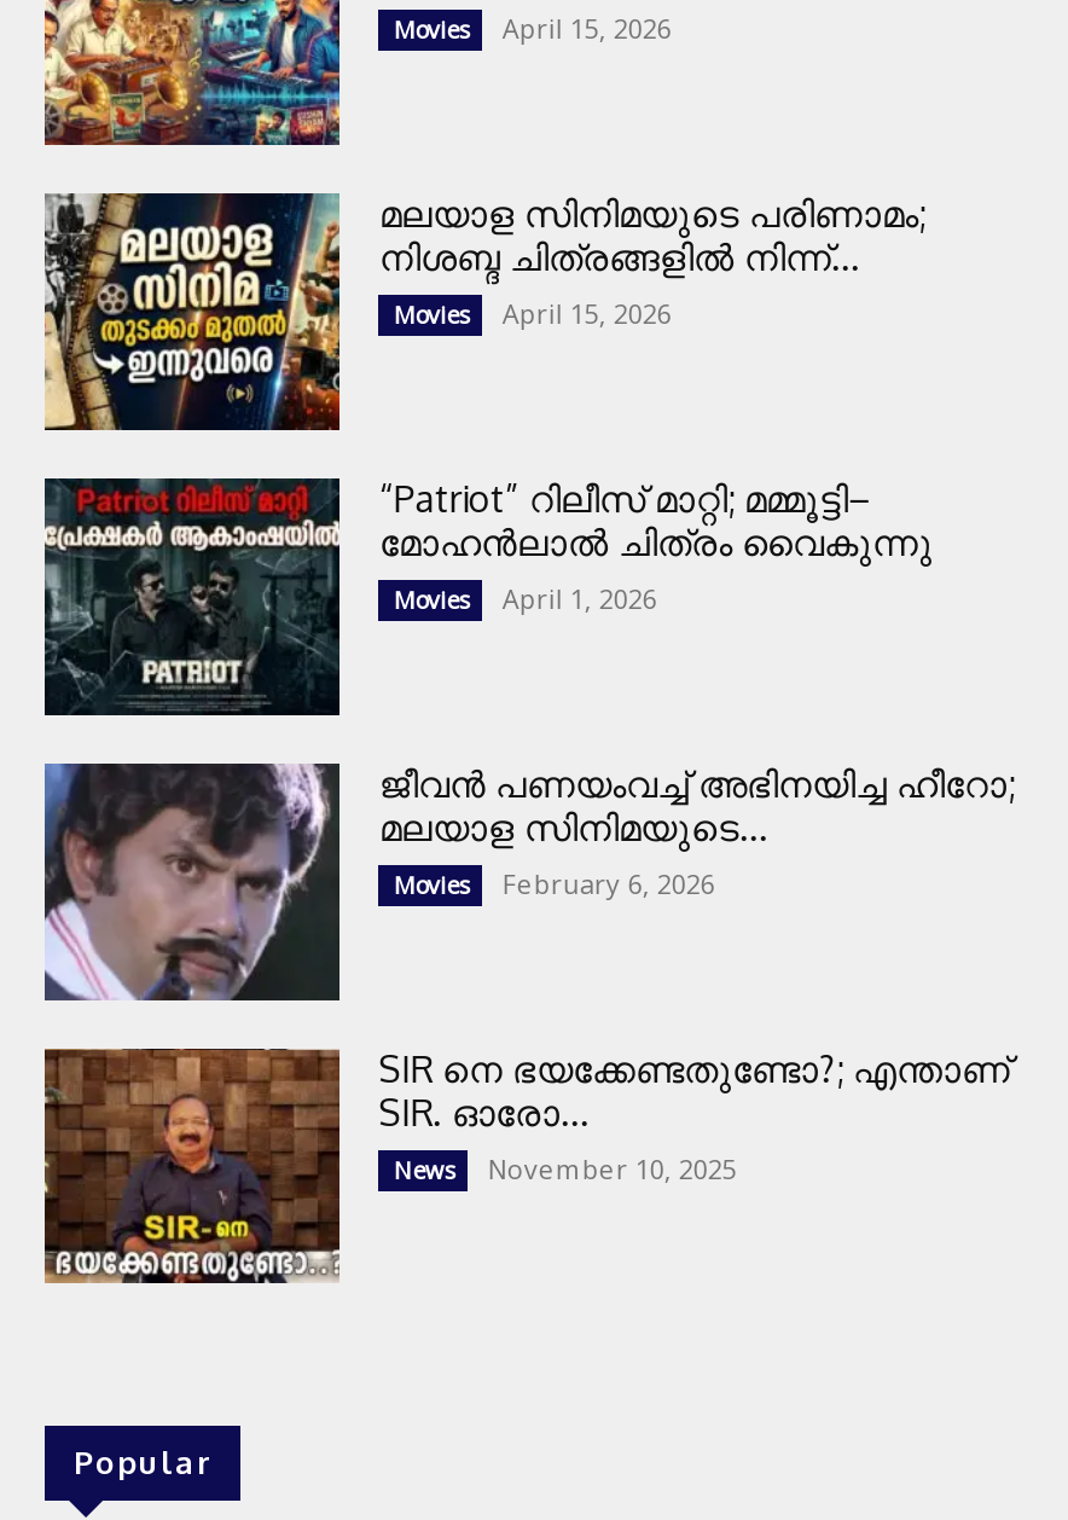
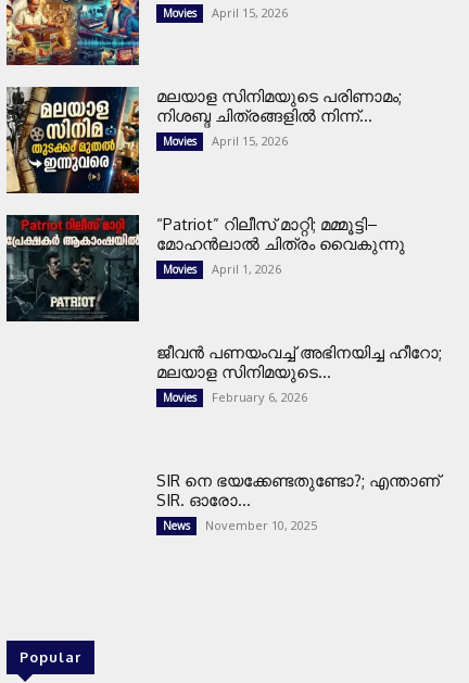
[42,761,342,1003] [image] -> none
[42,1046,342,1286] [image] -> none

